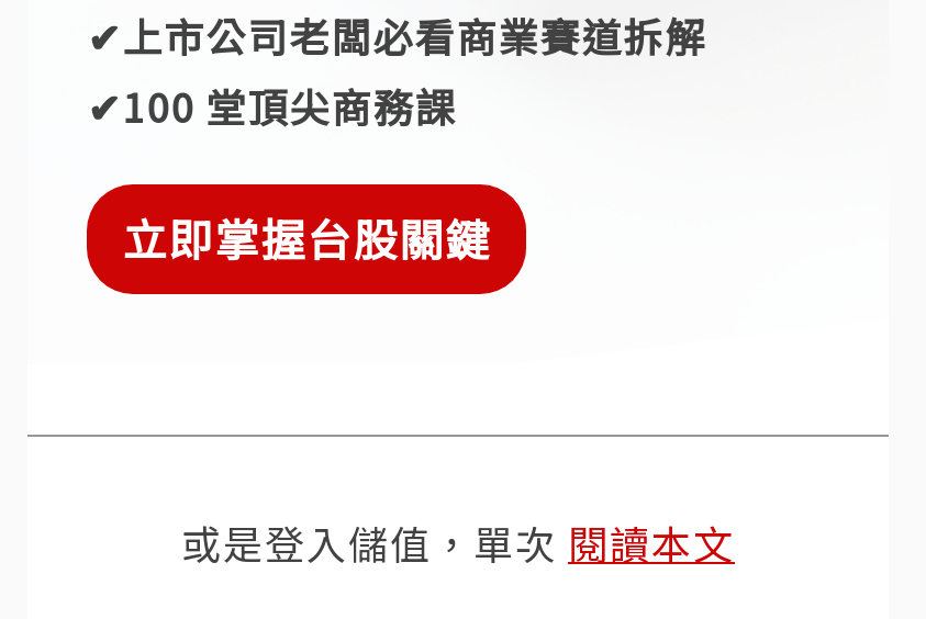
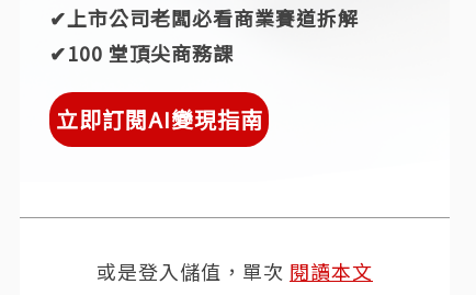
[122,207,491,270] 立即掌握台股關鍵 -> [56,103,263,135] 立即訂閱AI變現指南

